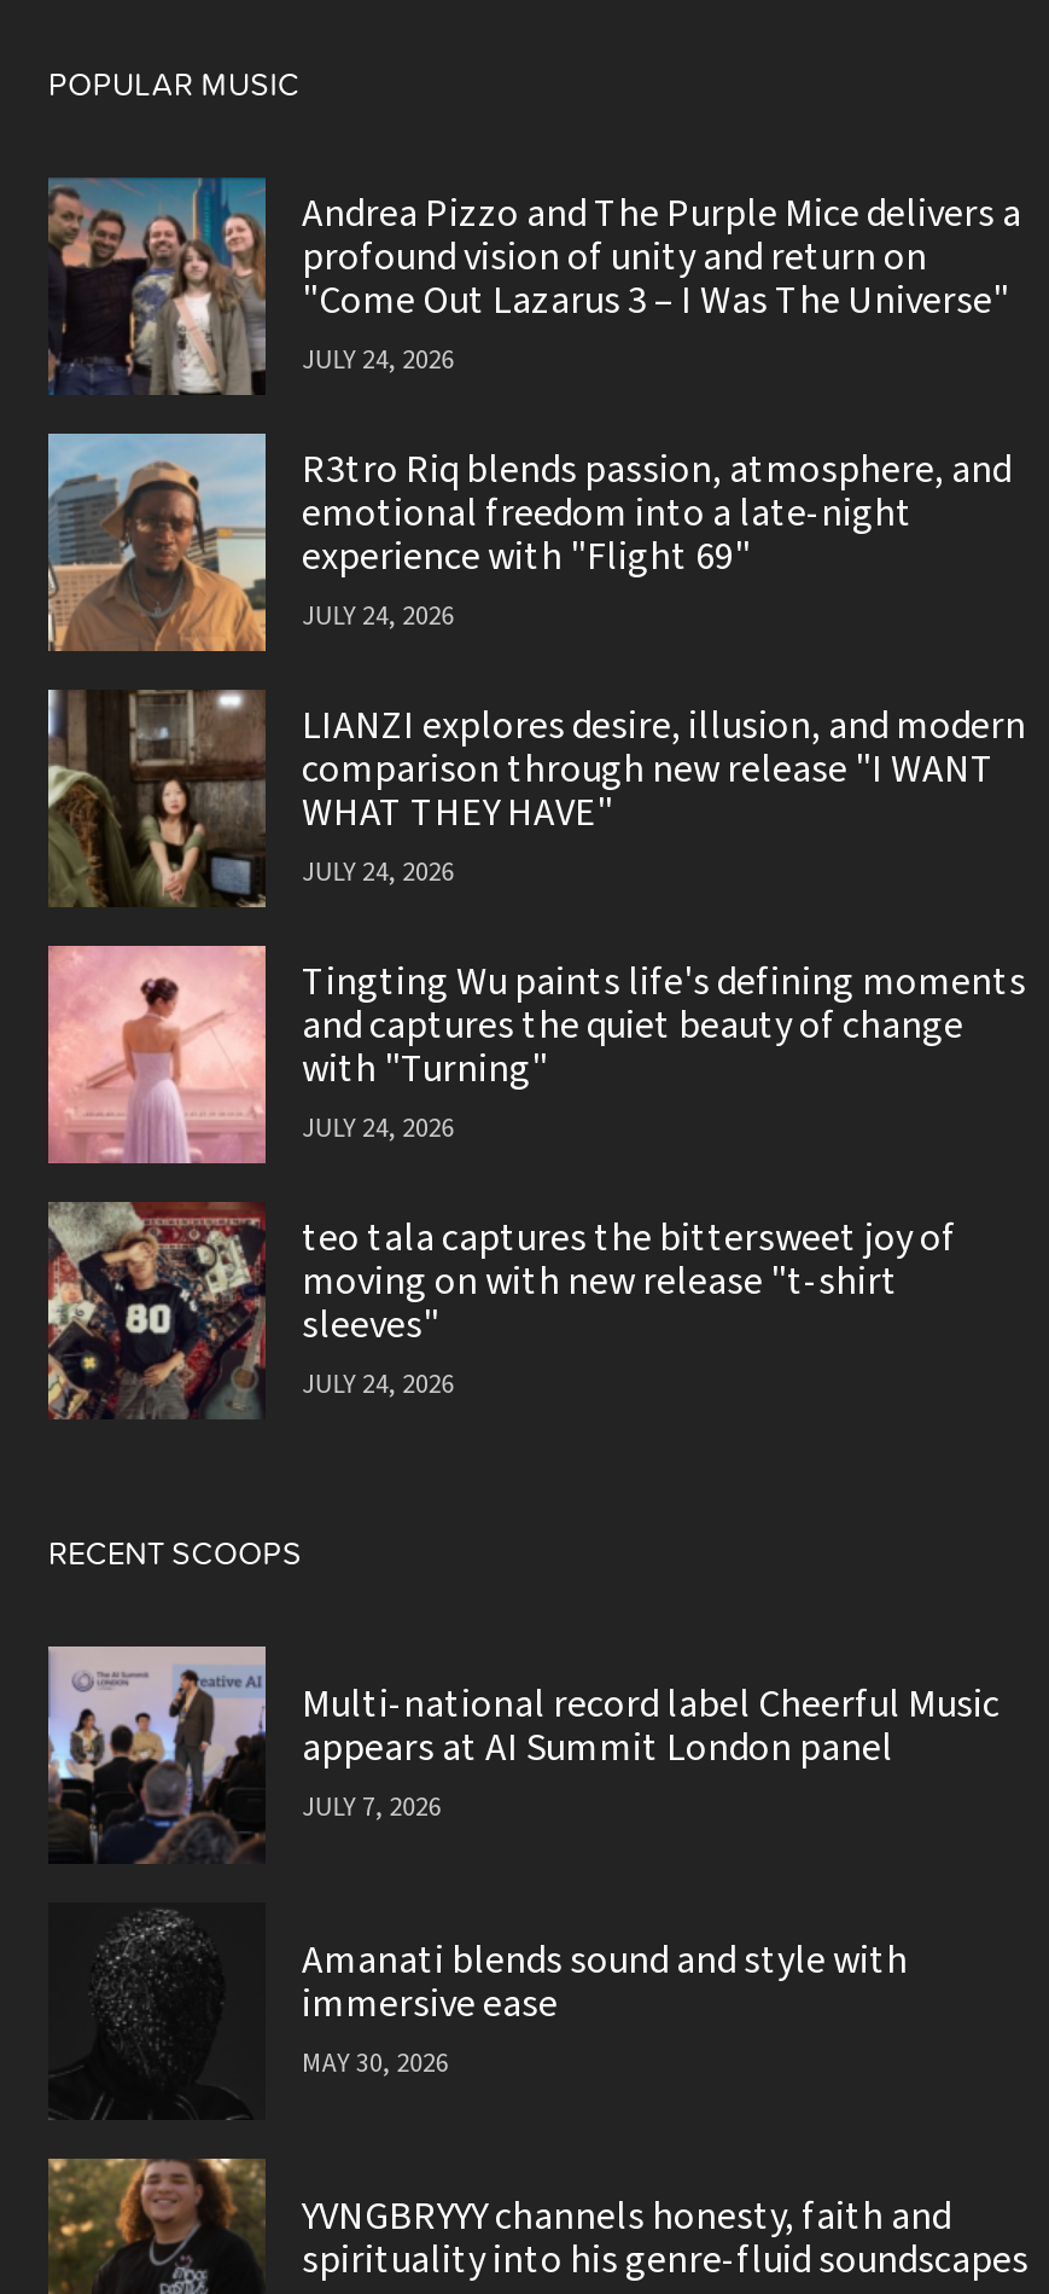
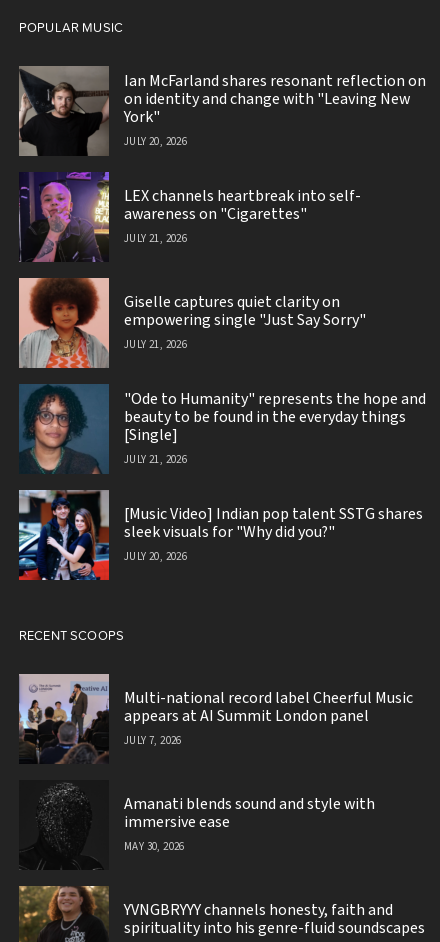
[48,178,1021,395] [image] | Andrea Pizzo and The Purple Mice delivers a | profound vision of unity and return on | "Come Out Lazarus 3 – I Was The Universe" | JULY 24, 2026 -> [18,65,426,157] [image] | Ian McFarland shares resonant reflection on | on identity and change with "Leaving New | York" | JULY 20, 2026
[46,431,1012,654] [image] | R3tro Riq blends passion, atmosphere, and | emotional freedom into a late-night | experience with "Flight 69" | JULY 24, 2026 -> [19,171,361,262] [image] | LEX channels heartbreak into self- | awareness on "Cigarettes" | JULY 21, 2026
[46,690,1026,907] [image] | LIANZI explores desire, illusion, and modern | comparison through new release "I WANT | WHAT THEY HAVE" | JULY 24, 2026 -> [18,277,366,369] [image] | Giselle captures quiet clarity on | empowering single "Just Say Sorry" | JULY 21, 2026
[46,943,1026,1166] [image] | Tingting Wu paints life's defining moments | and captures the quiet beauty of change | with "Turning" | JULY 24, 2026 -> [19,384,426,474] [image] | "Ode to Humanity" represents the hope and | beauty to be found in the everyday things | [Single] | JULY 21, 2026
[46,1202,956,1419] [image] | teo tala captures the bittersweet joy of | moving on with new release "t-shirt | sleeves" | JULY 24, 2026 -> [18,489,423,581] [image] | [Music Video] Indian pop talent SSTG shares | sleek visuals for "Why did you?" | JULY 20, 2026

